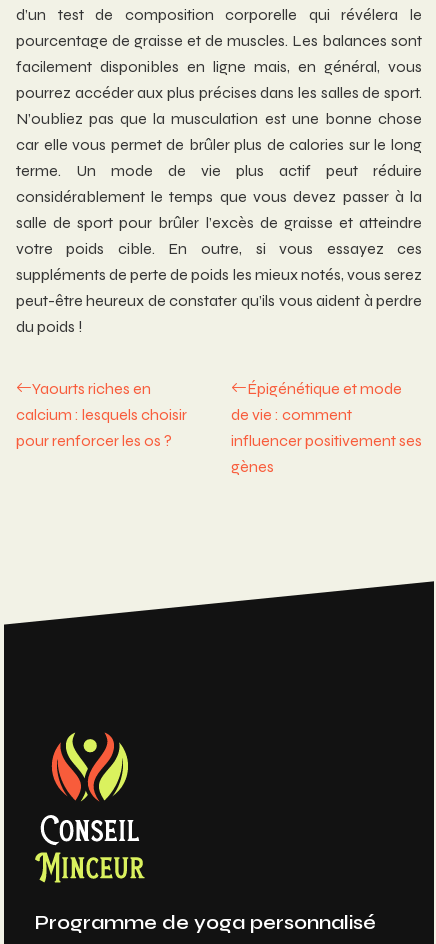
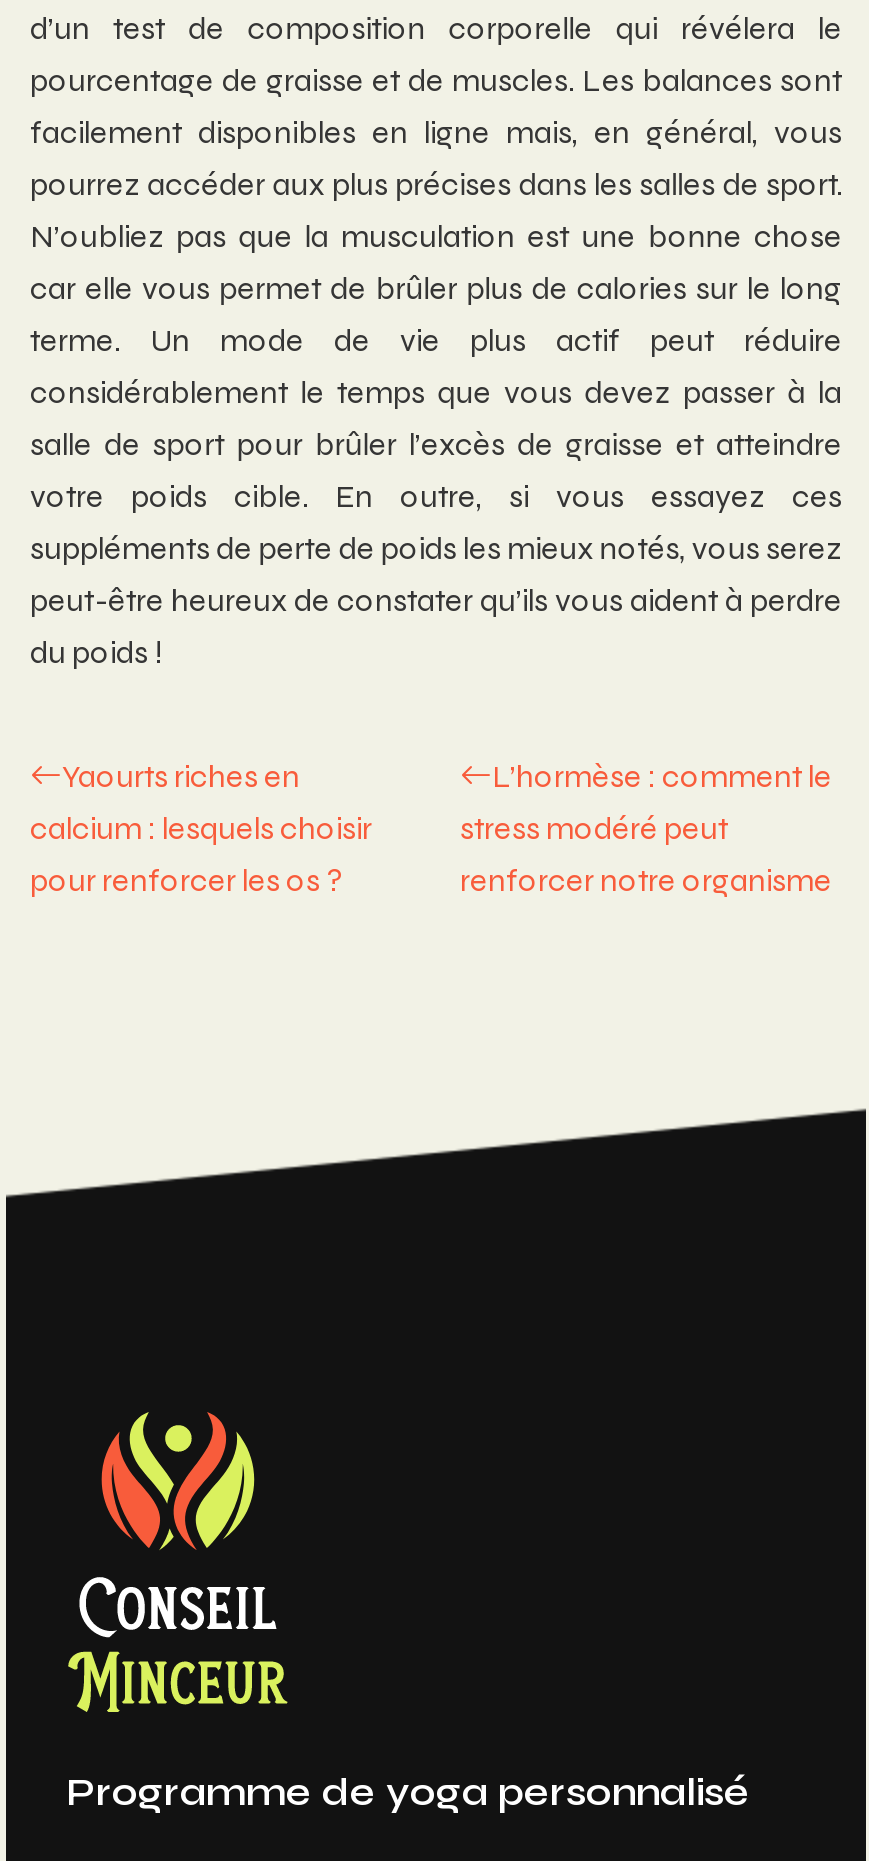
[231,379,422,476] Épigénétique et mode | de vie : comment | influencer positivement ses | gènes -> [460,757,832,899] L’hormèse : comment le | stress modéré peut | renforcer notre organisme

